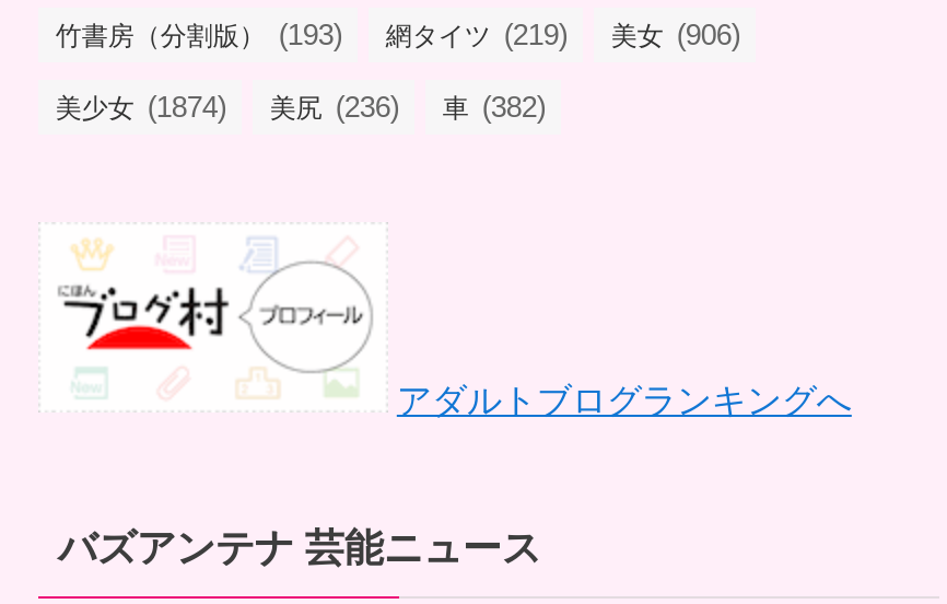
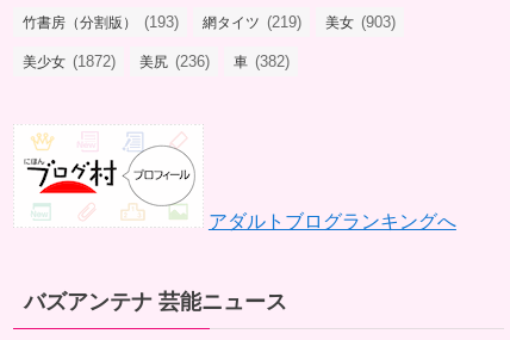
[56,18,740,50] 竹書房（分割版） (193) 網タイツ (219) 美女 (906) -> [23,13,395,30] 竹書房（分割版） (193) 網タイツ (219) 美女 (903)
[56,90,545,123] 美少女 (1874) 美尻 (236) 車 (382) -> [23,52,289,70] 美少女 (1872) 美尻 (236) 車 (382)

